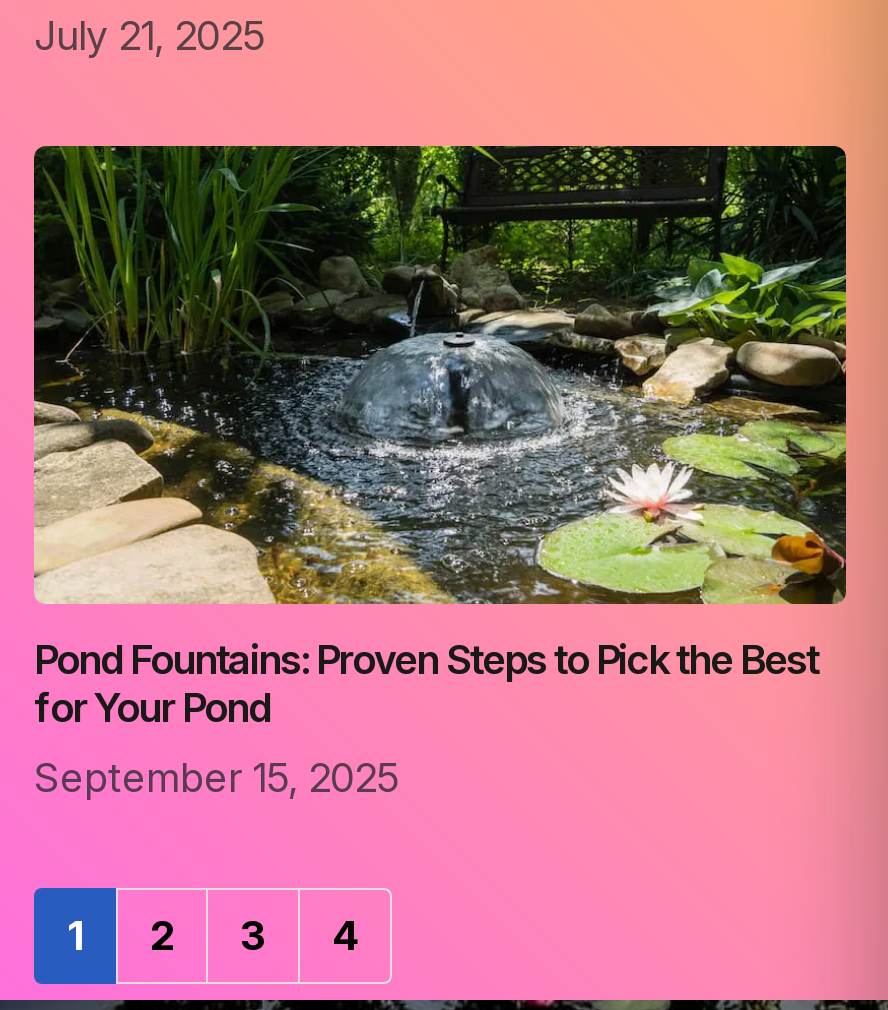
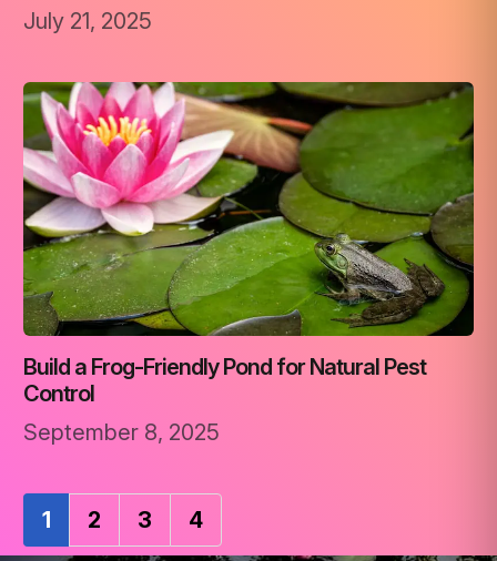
[32,144,846,731] [image] | Pond Fountains: Proven Steps to Pick the Best | for Your Pond -> [22,82,474,406] [image] | Build a Frog-Friendly Pond for Natural Pest | Control
[34,753,400,801] September 15, 2025 -> [23,419,220,445] September 8, 2025

